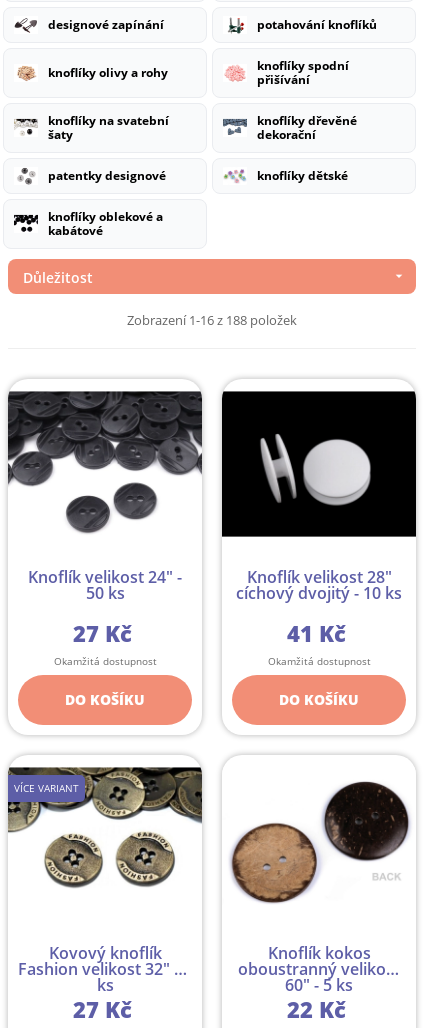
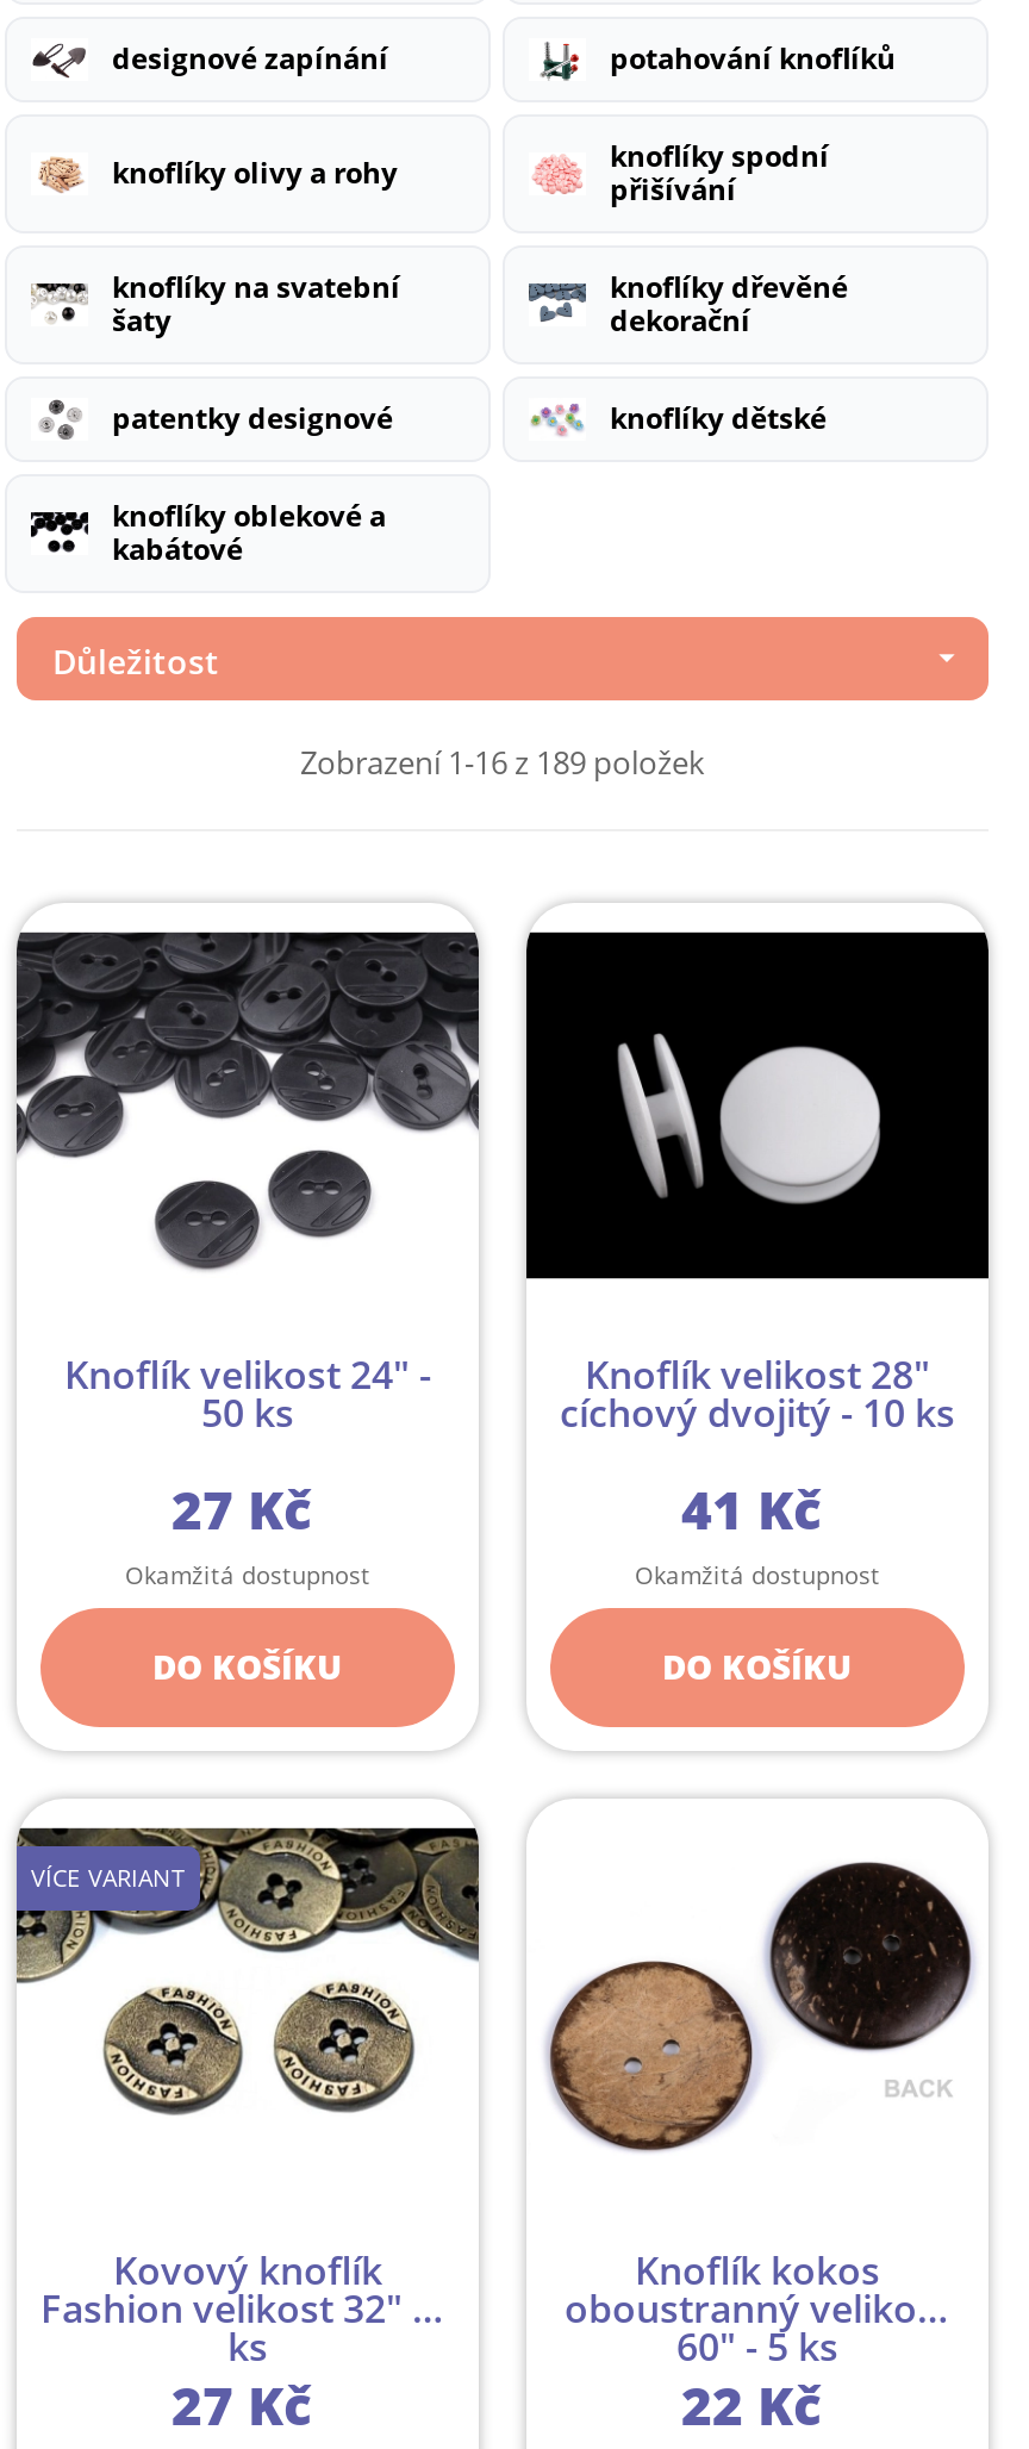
[127,311,297,329] Zobrazení 1-16 z 188 položek -> [300,741,705,784] Zobrazení 1-16 z 189 položek

